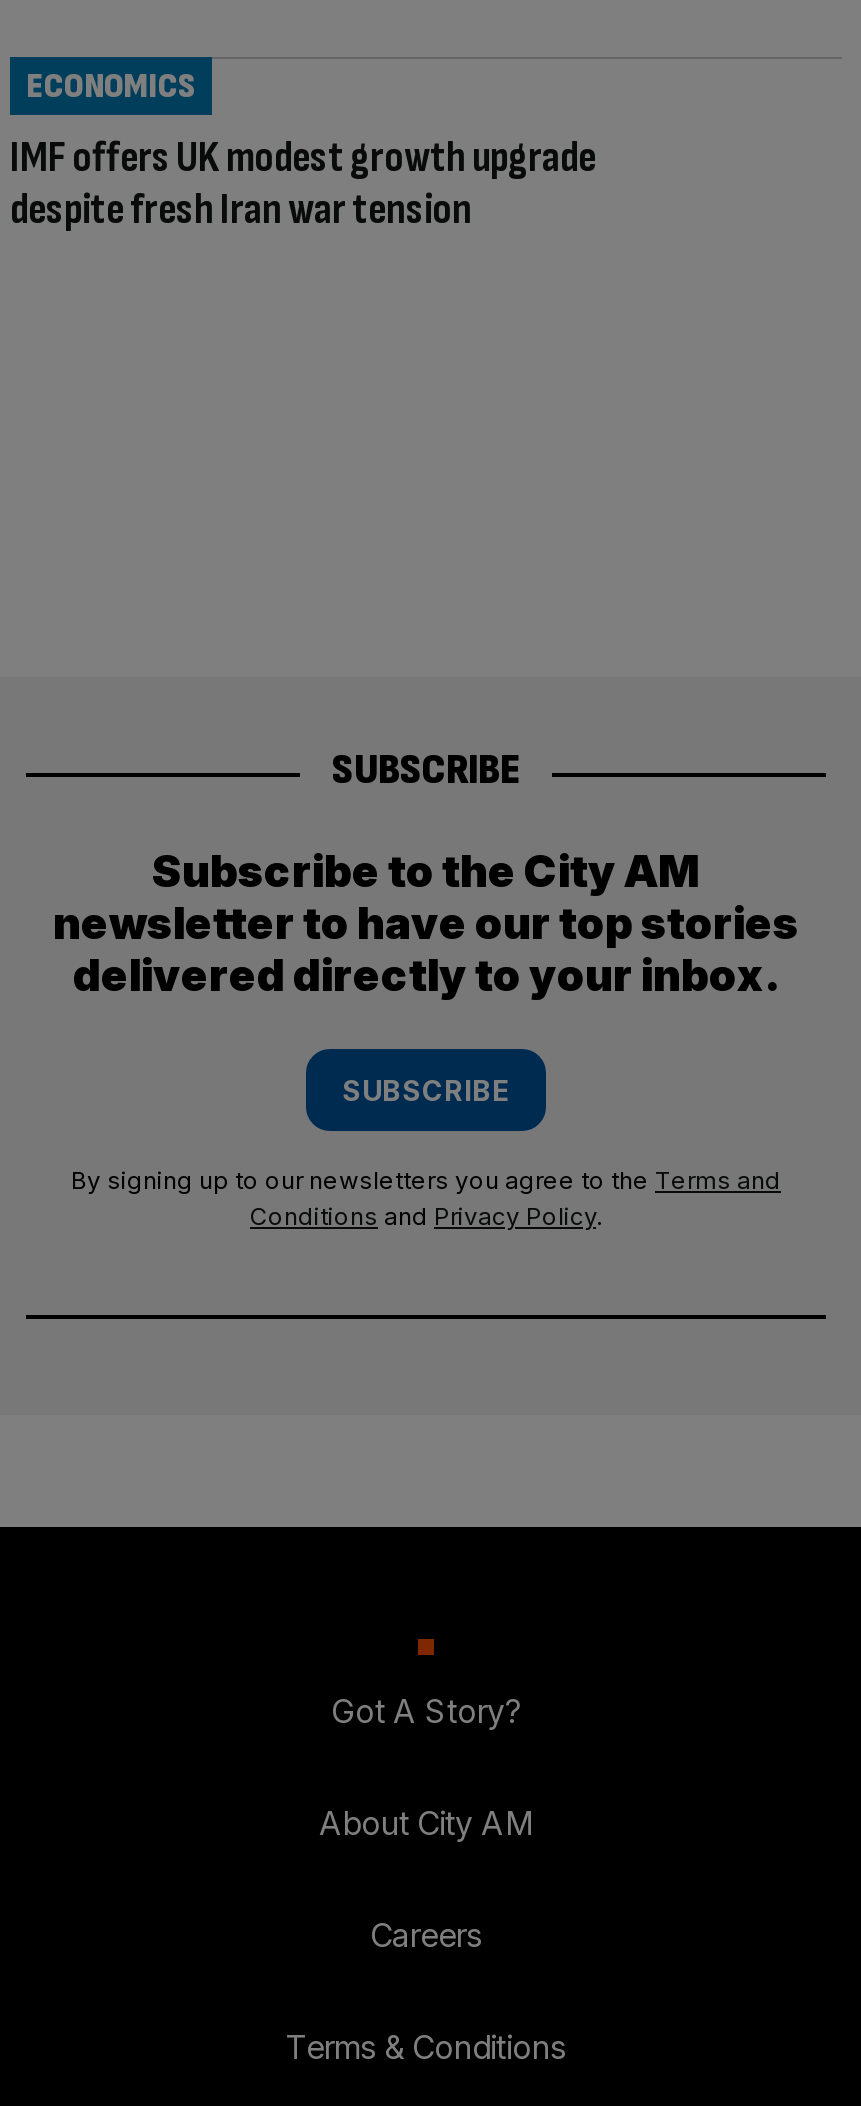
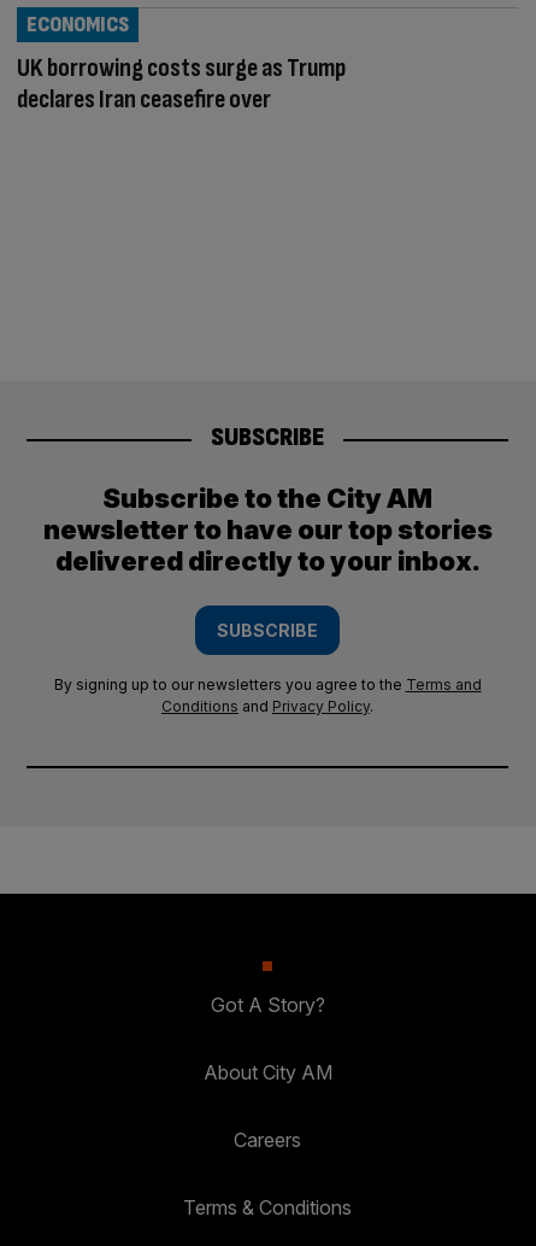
[10,130,596,236] IMF offers UK modest growth upgrade | despite fresh Iran war tension -> [17,52,346,115] UK borrowing costs surge as Trump | declares Iran ceasefire over

